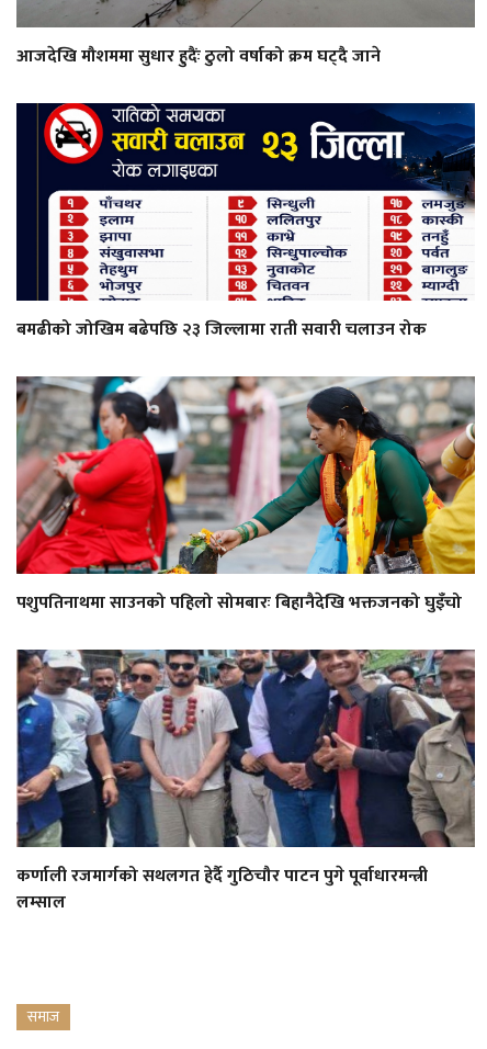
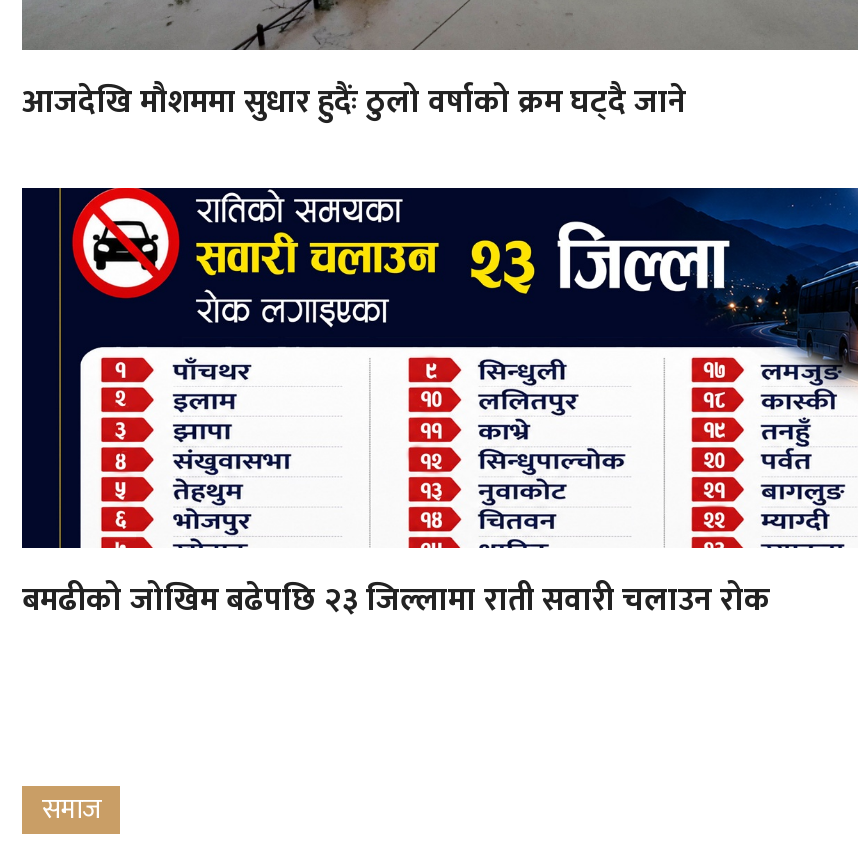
[15,375,476,617] [image] | पशुपतिनाथमा साउनको पहिलो सोमबारः बिहानैदेखि भक्तजनको घुइँचो -> none
[15,648,476,917] [image] | कर्णाली रजमार्गको सथलगत हेर्दै गुठिचौर पाटन पुगे पूर्वाधारमन्त्री | लम्साल -> none

